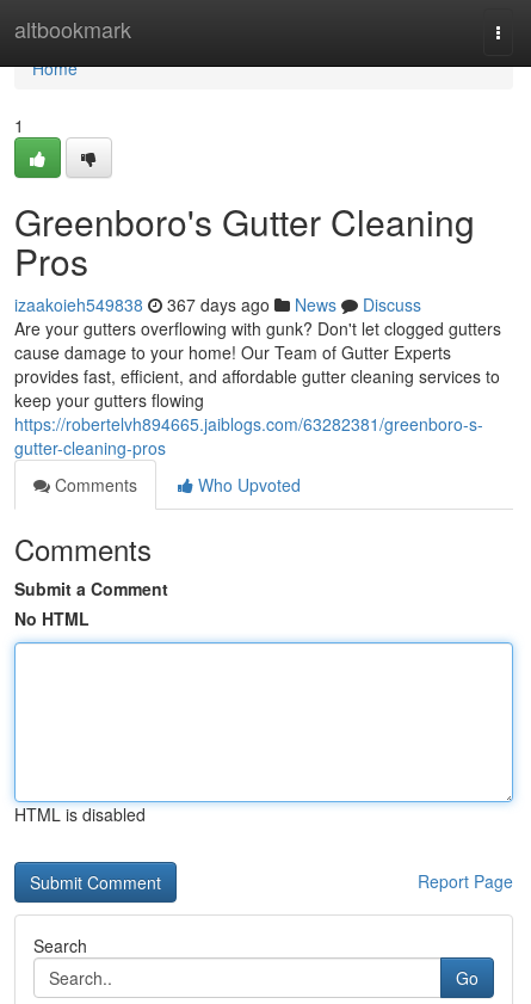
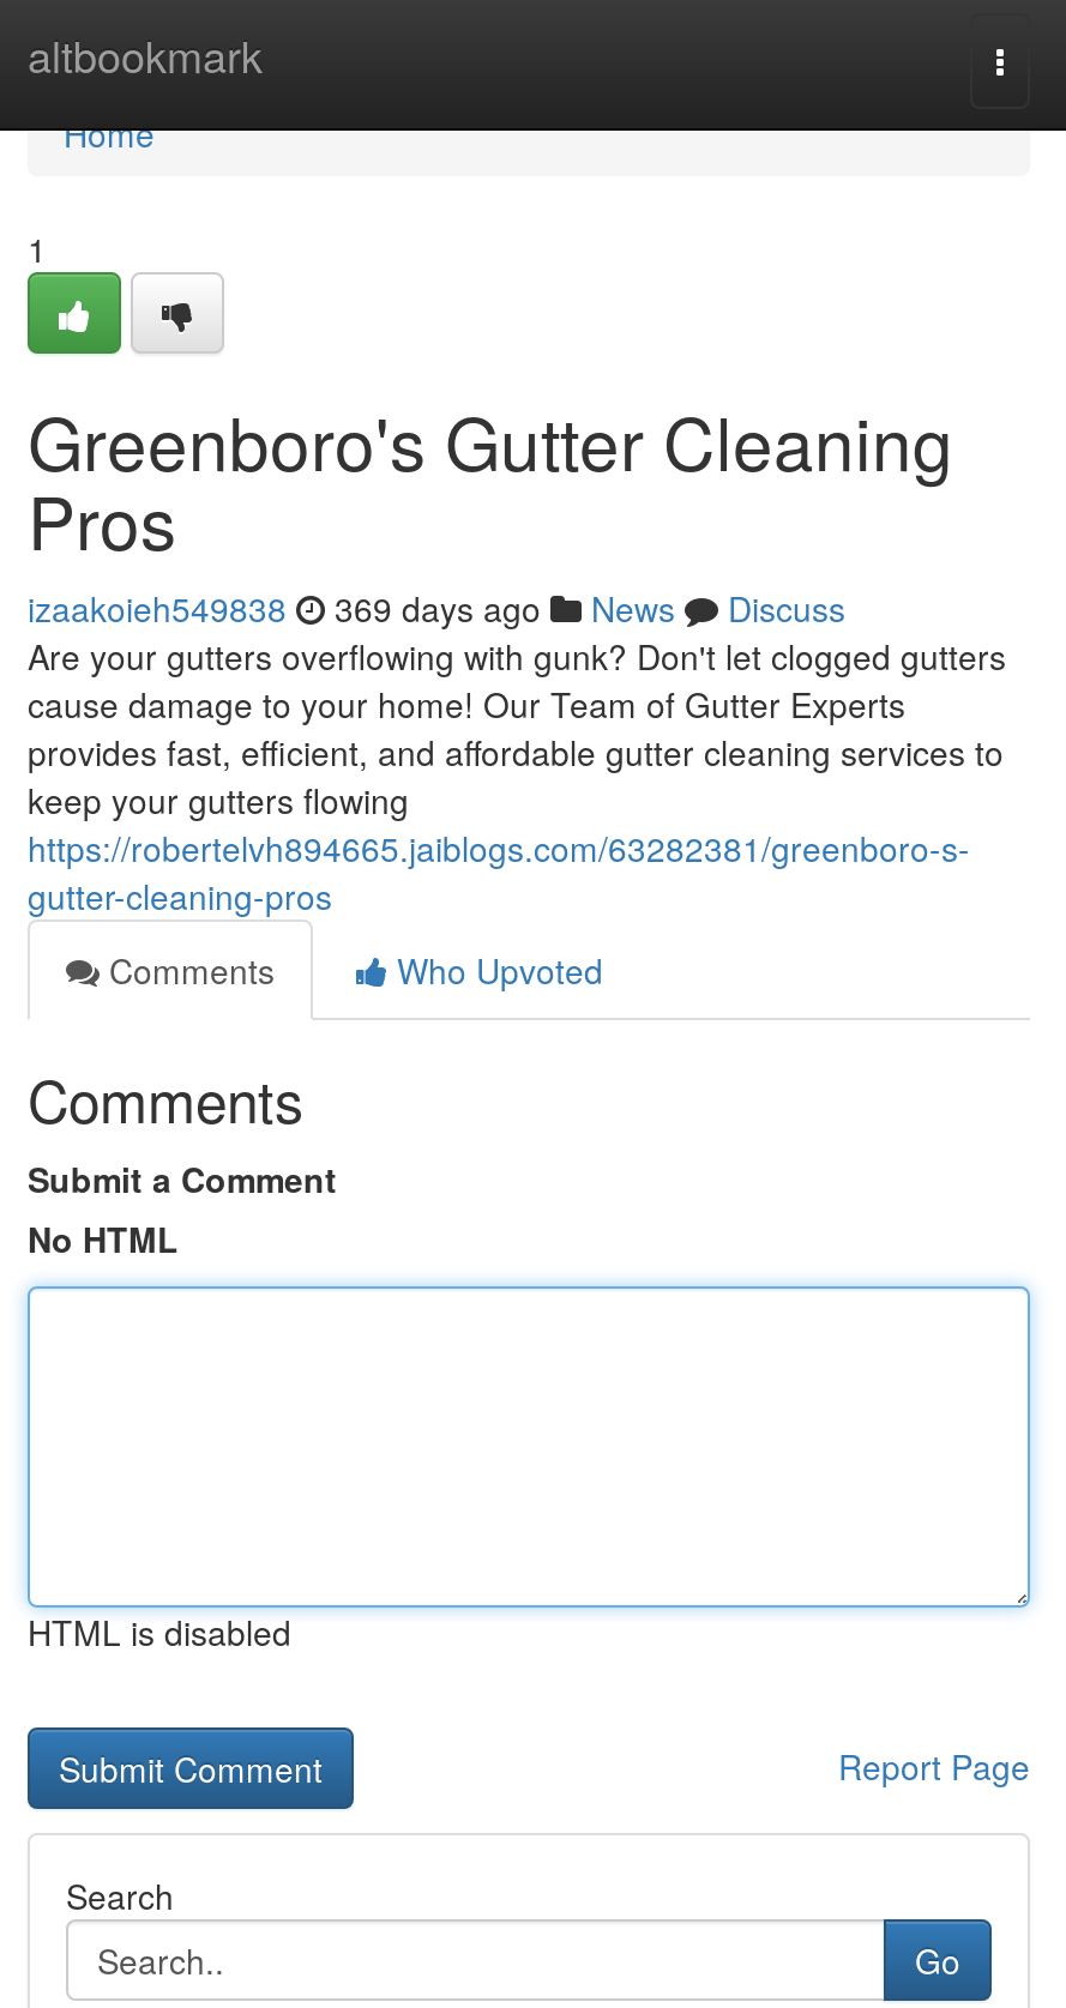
[14,292,421,316] izaakoieh549838 367 days ago News Discuss -> [28,584,845,632] izaakoieh549838 369 days ago News Discuss

